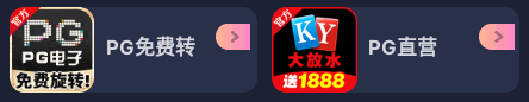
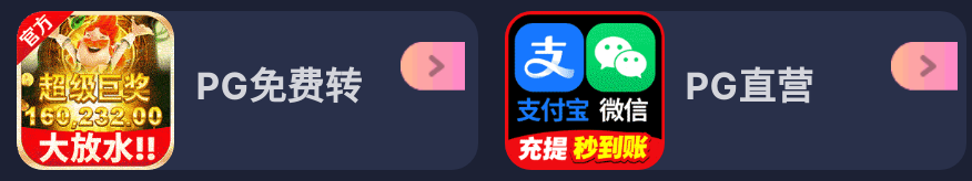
[11,9,93,91] [image] -> [19,13,172,168] [image]
[272,7,353,89] [image] -> [505,11,658,163] [image]

